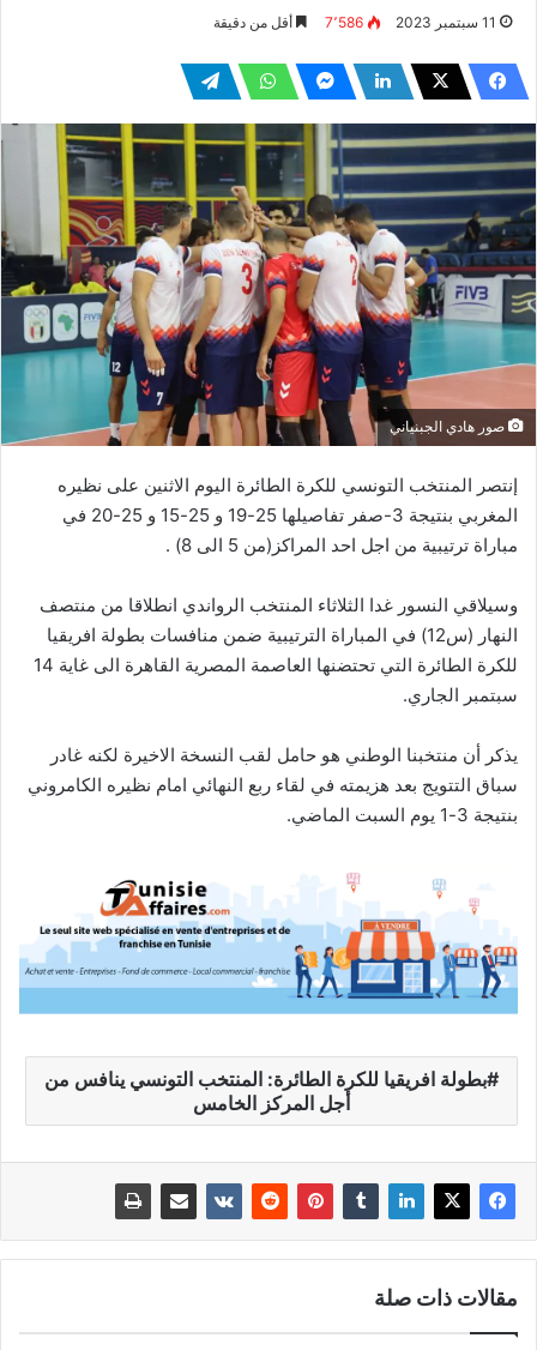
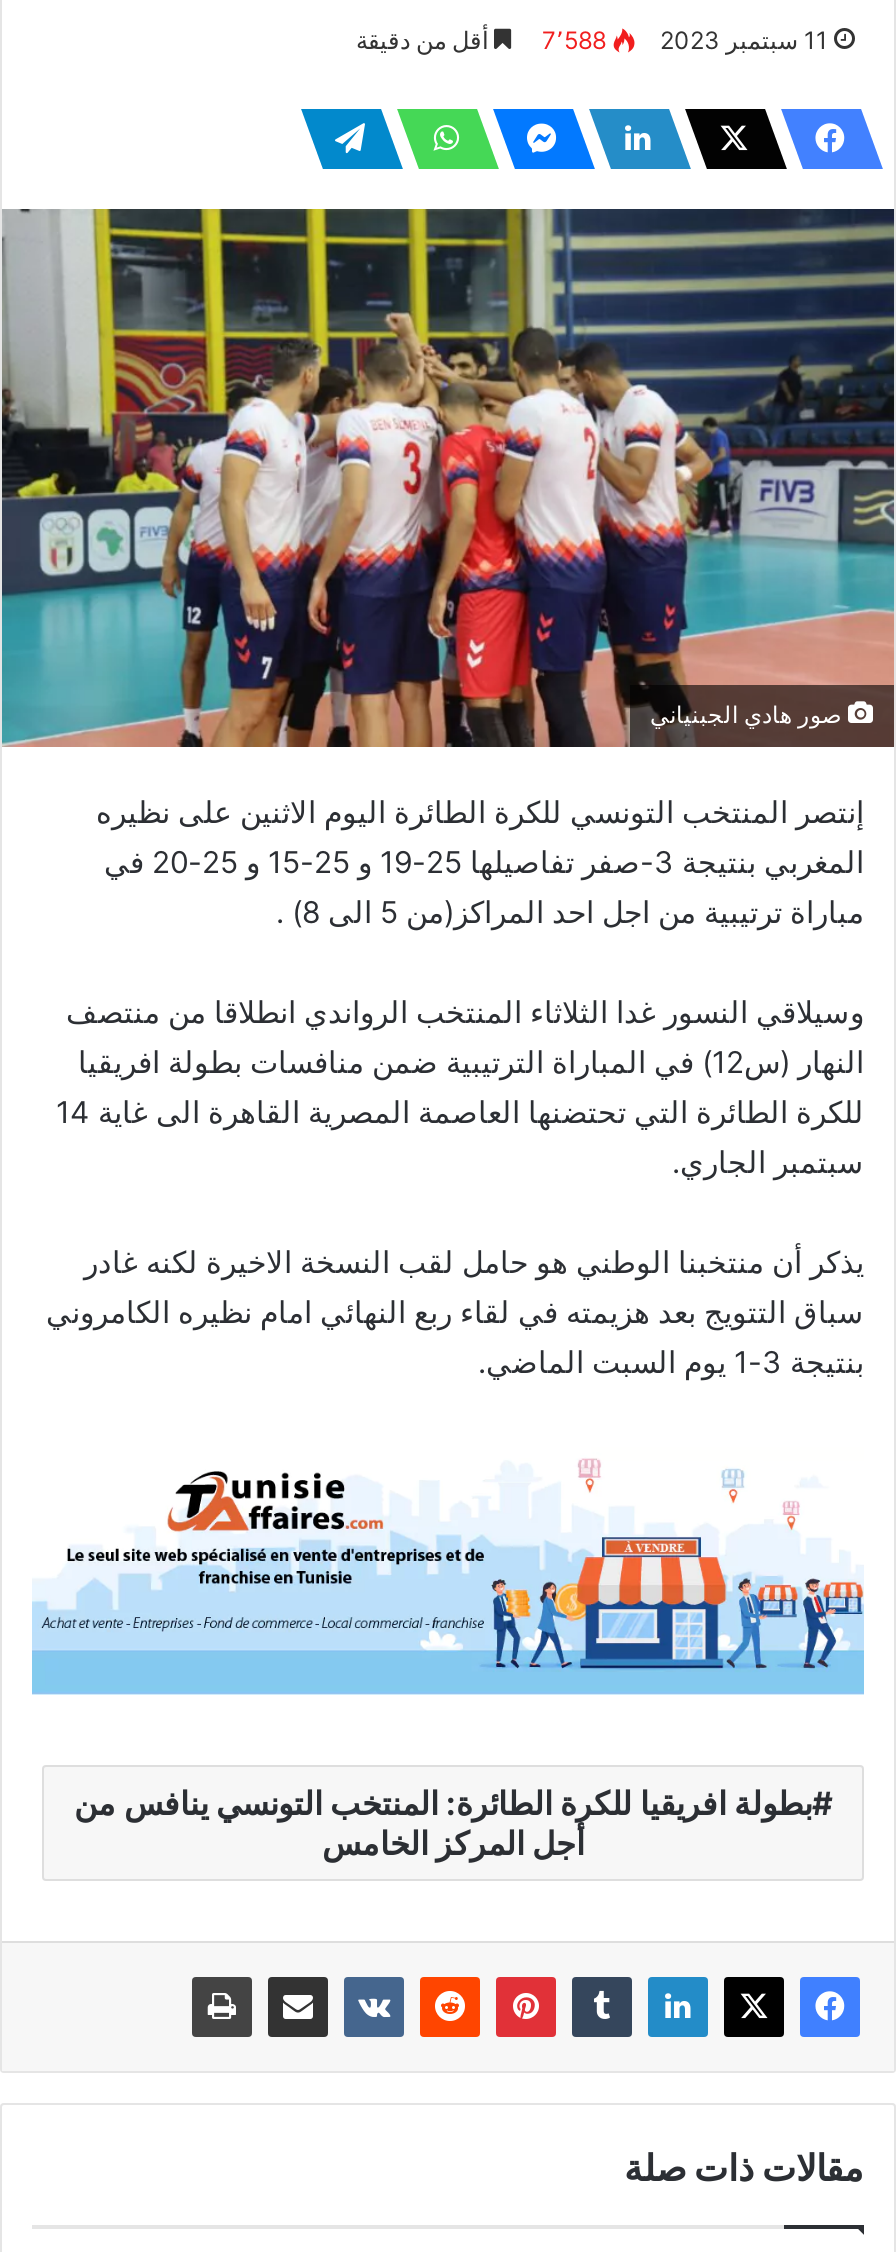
[325,13,363,31] 7٬586 -> [542,25,606,55] 7٬588

